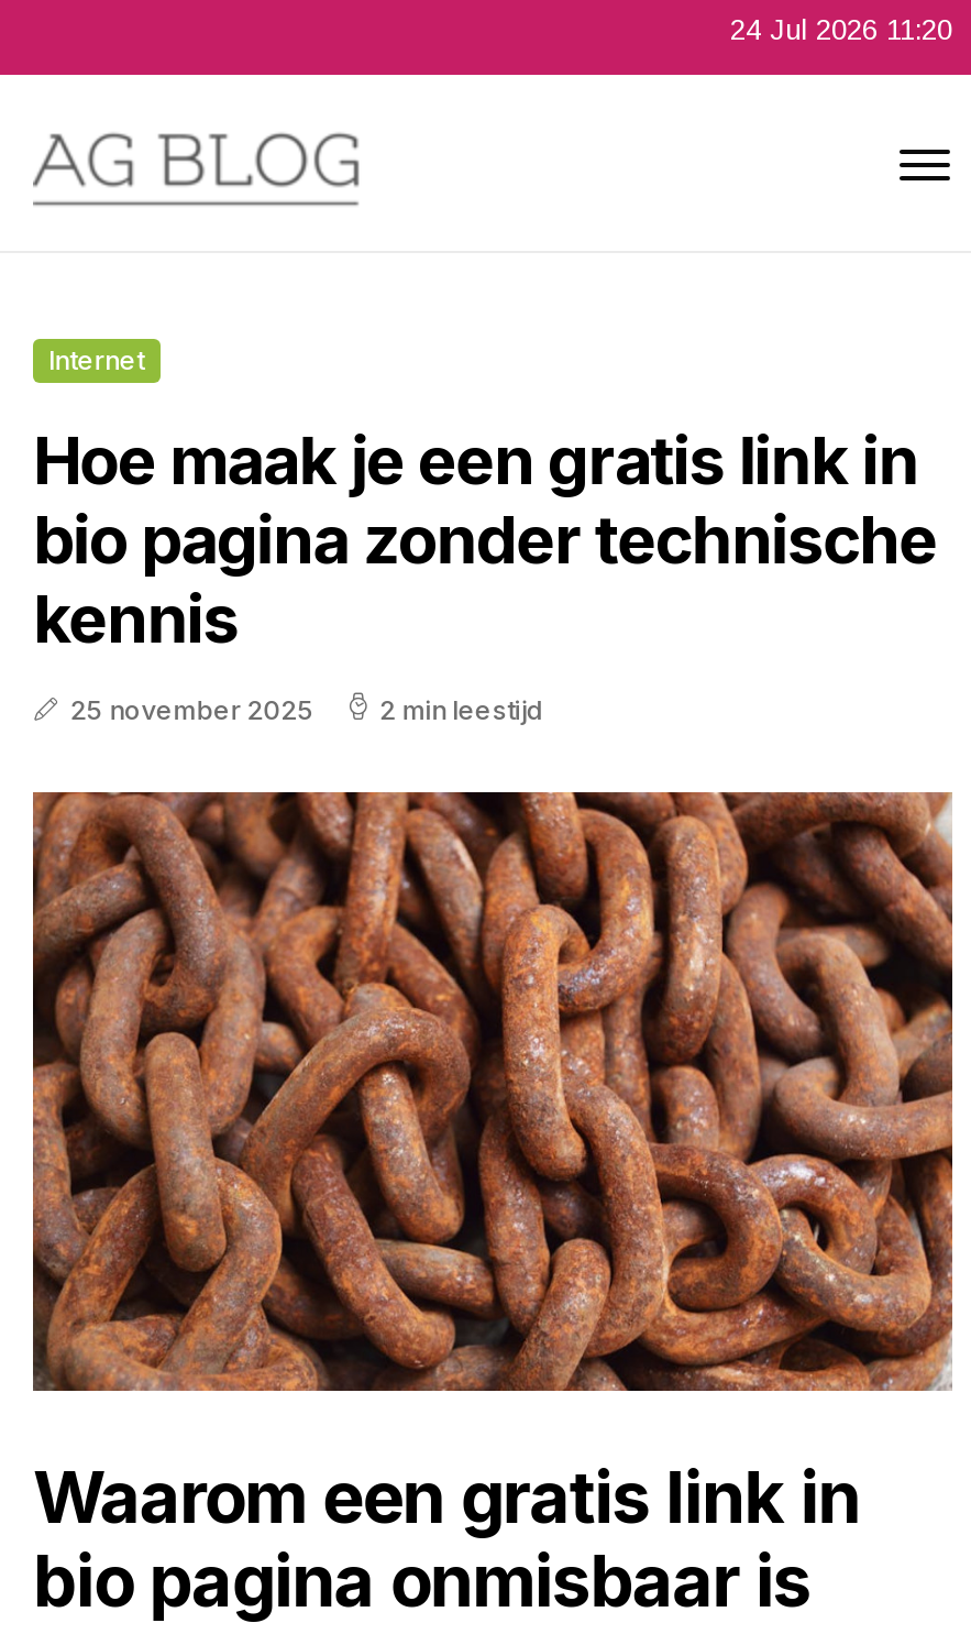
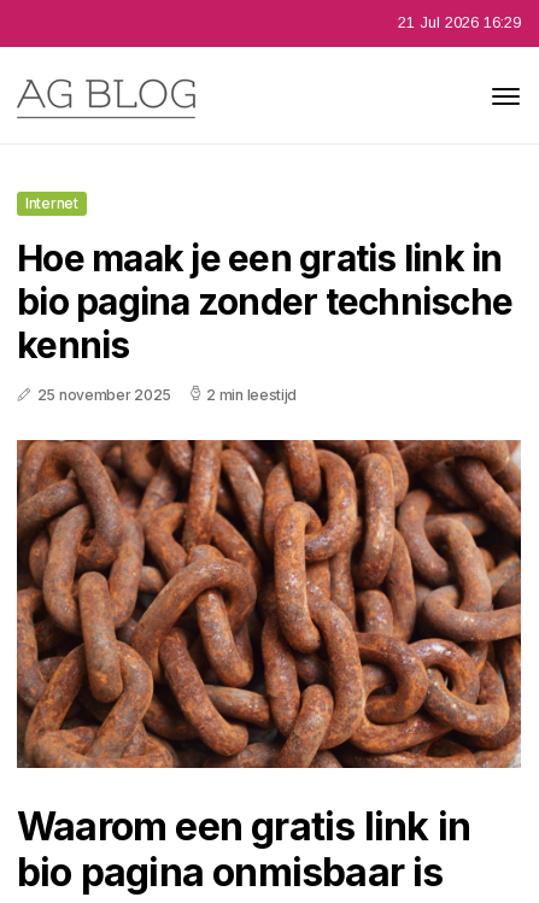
[730,13,952,46] 24 Jul 2026 11:20 -> [398,13,521,31] 21 Jul 2026 16:29

